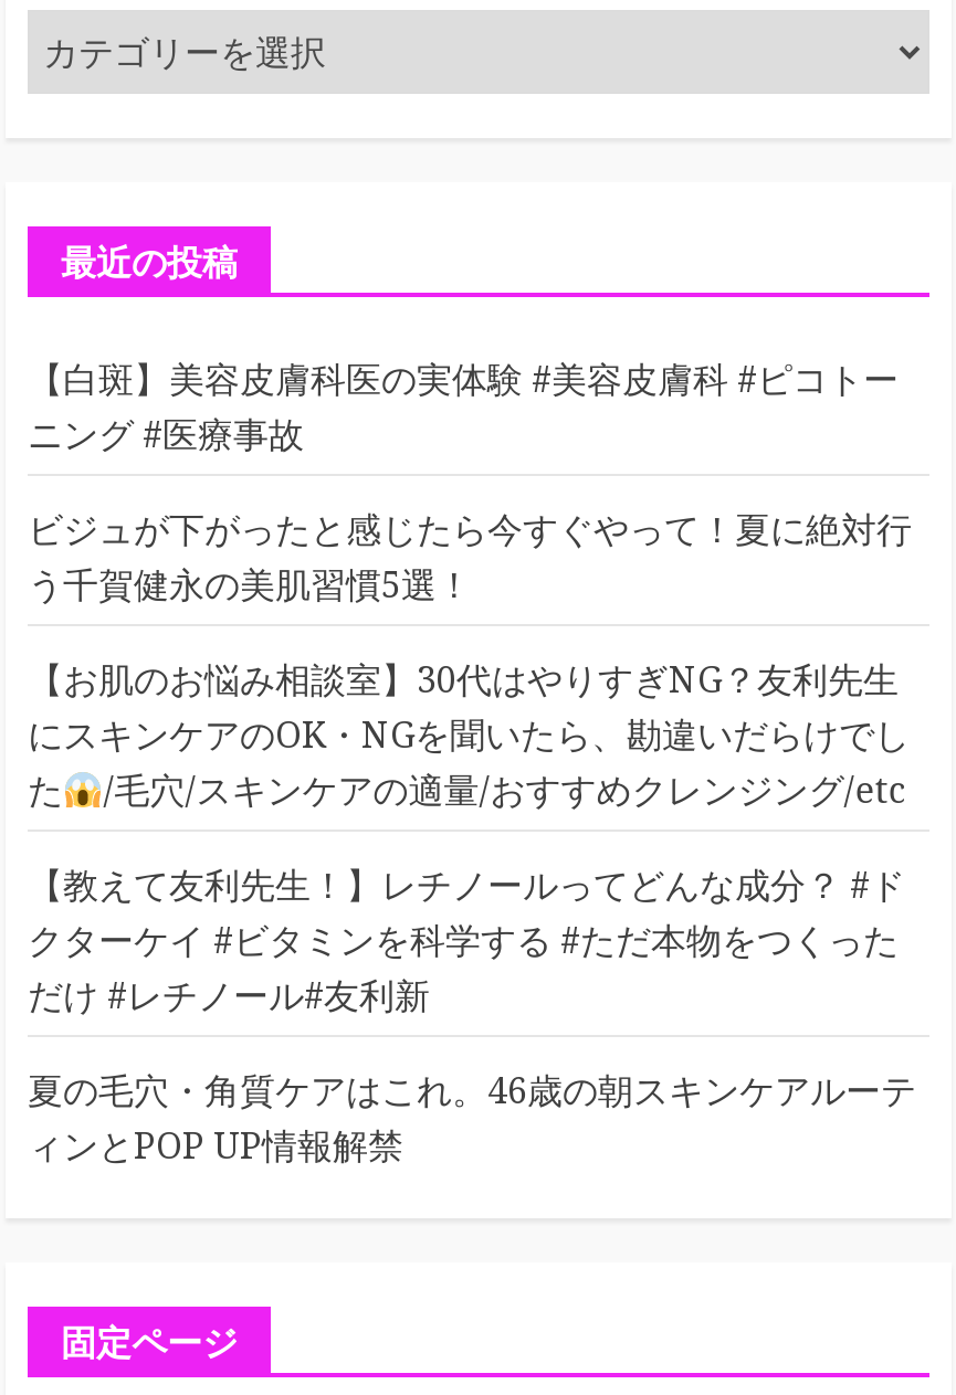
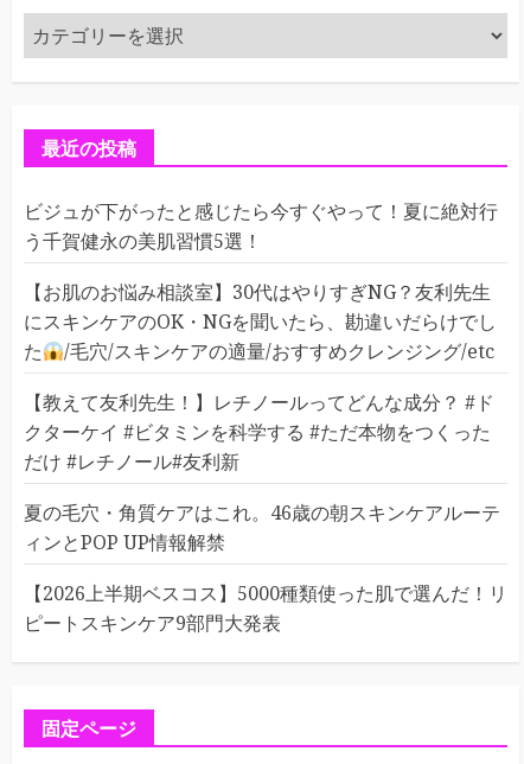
[28,355,899,458] 【白斑】美容皮膚科医の実体験 #美容皮膚科 #ピコトー | ニング #医療事故 -> none
moved [28,505,916,1170] -> [24,198,500,555]: ビジュが下がったと感じたら今すぐやって！夏に絶対行 | う千賀健永の美肌習慣5選！ | 【お肌のお悩み相談室】30代はやりすぎNG？友利先生 | ... | 夏の毛穴・角質ケアはこれ。46歳の朝スキンケアルーテ | ィンとPOP UP情報解禁
none -> [24,580,507,636] 【2026上半期ベスコス】5000種類使った肌で選んだ！リ | ピートスキンケア9部門大発表

